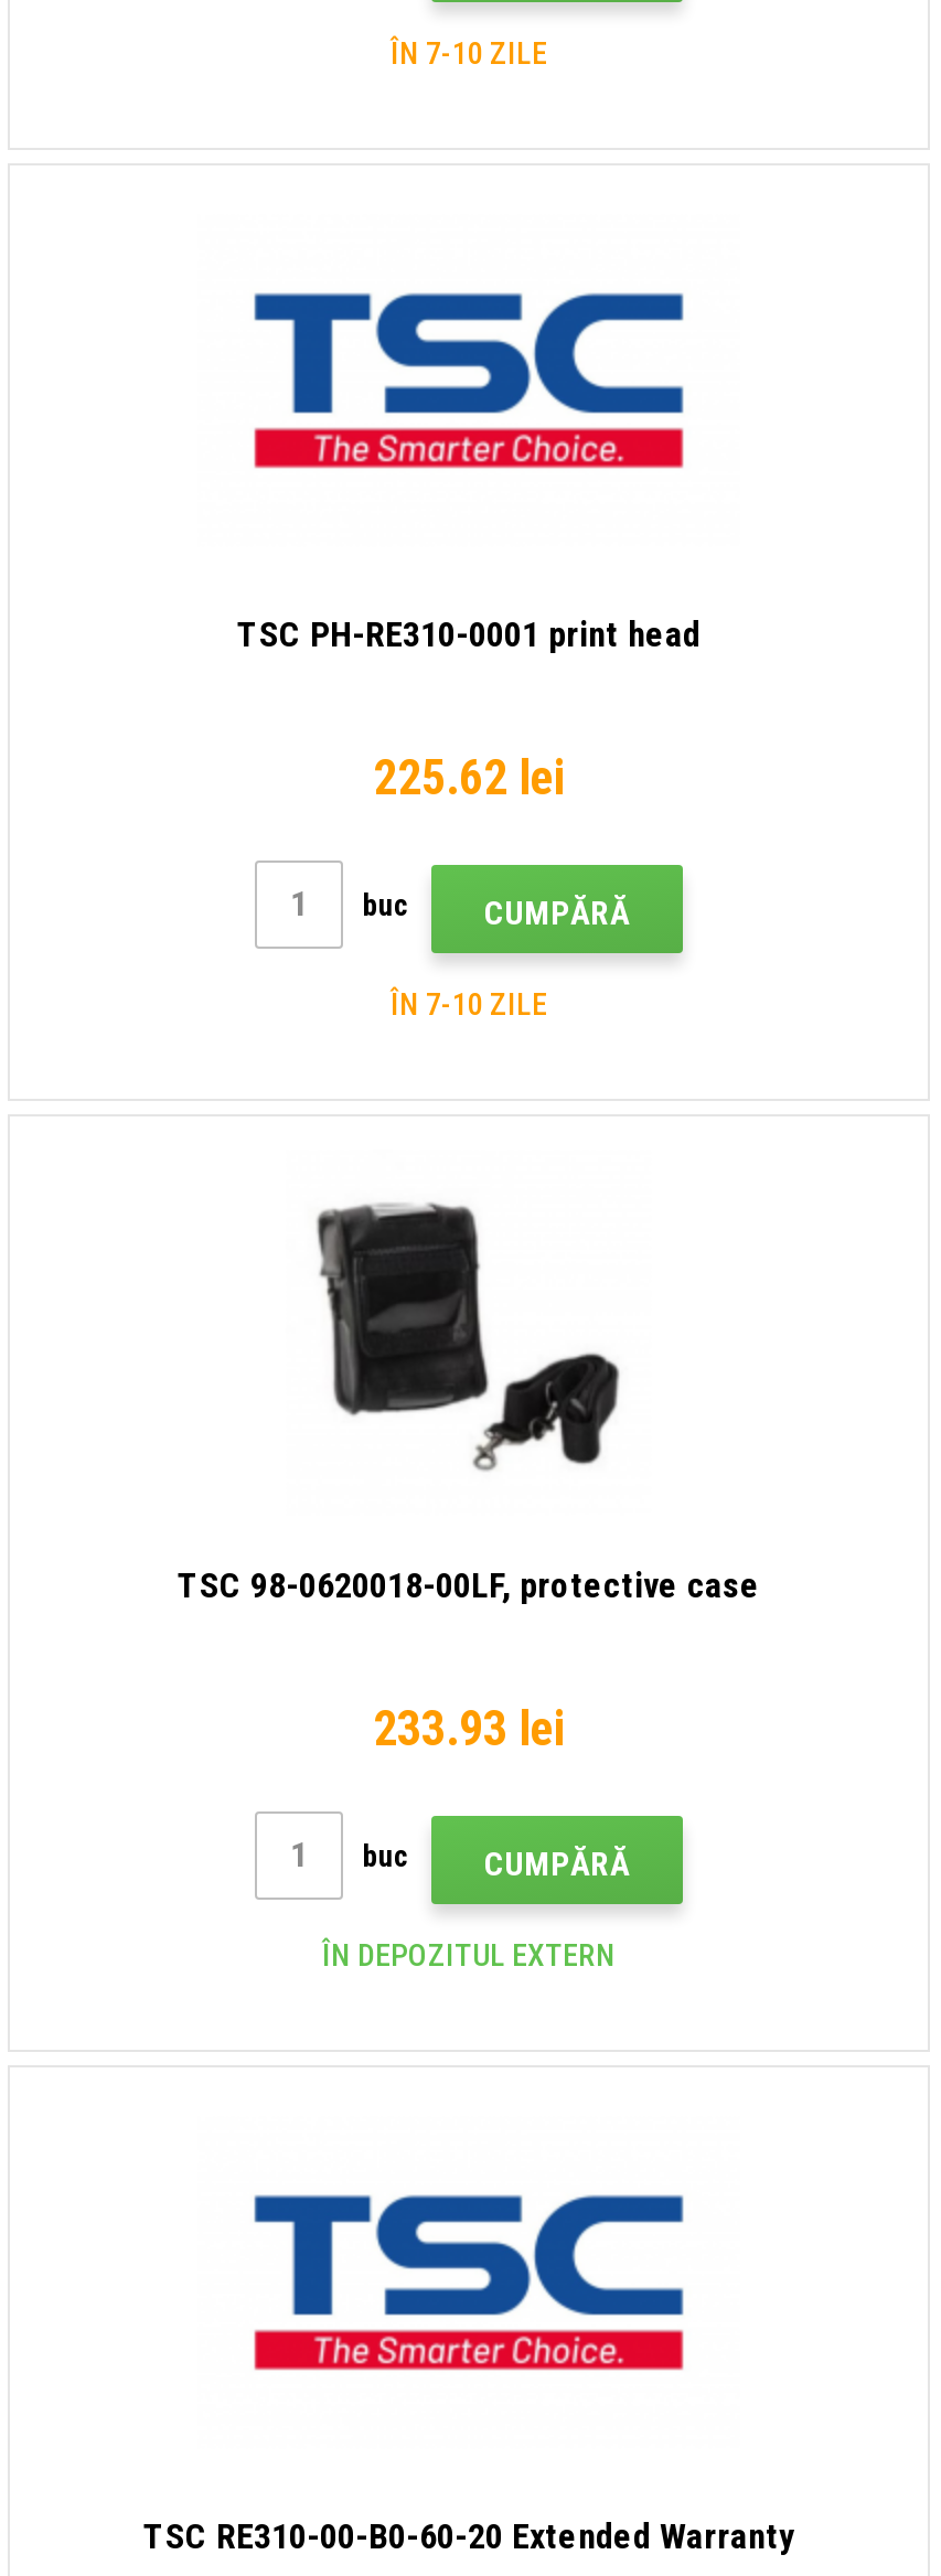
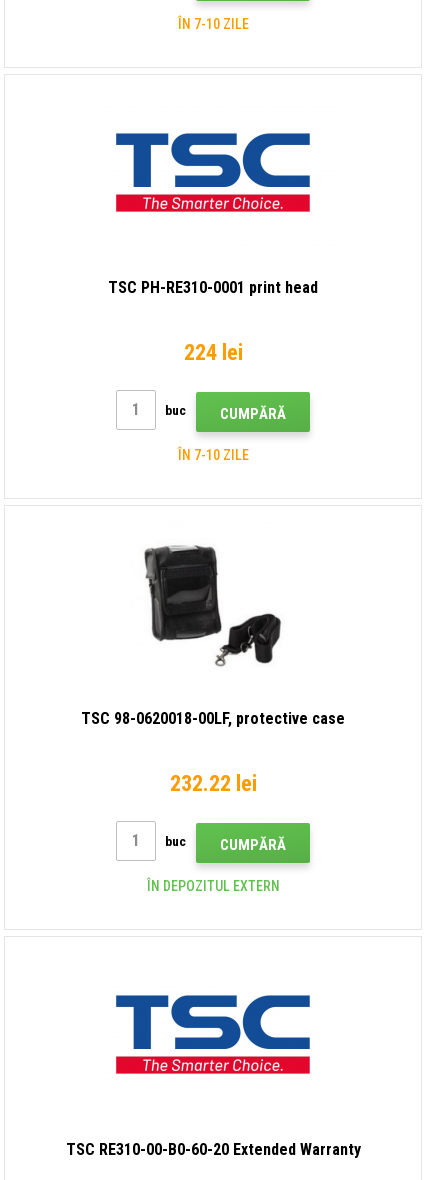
[373,750,565,805] 225.62 lei -> [183,340,242,365] 224 lei
[373,1701,565,1756] 233.93 lei -> [169,771,256,796] 232.22 lei

